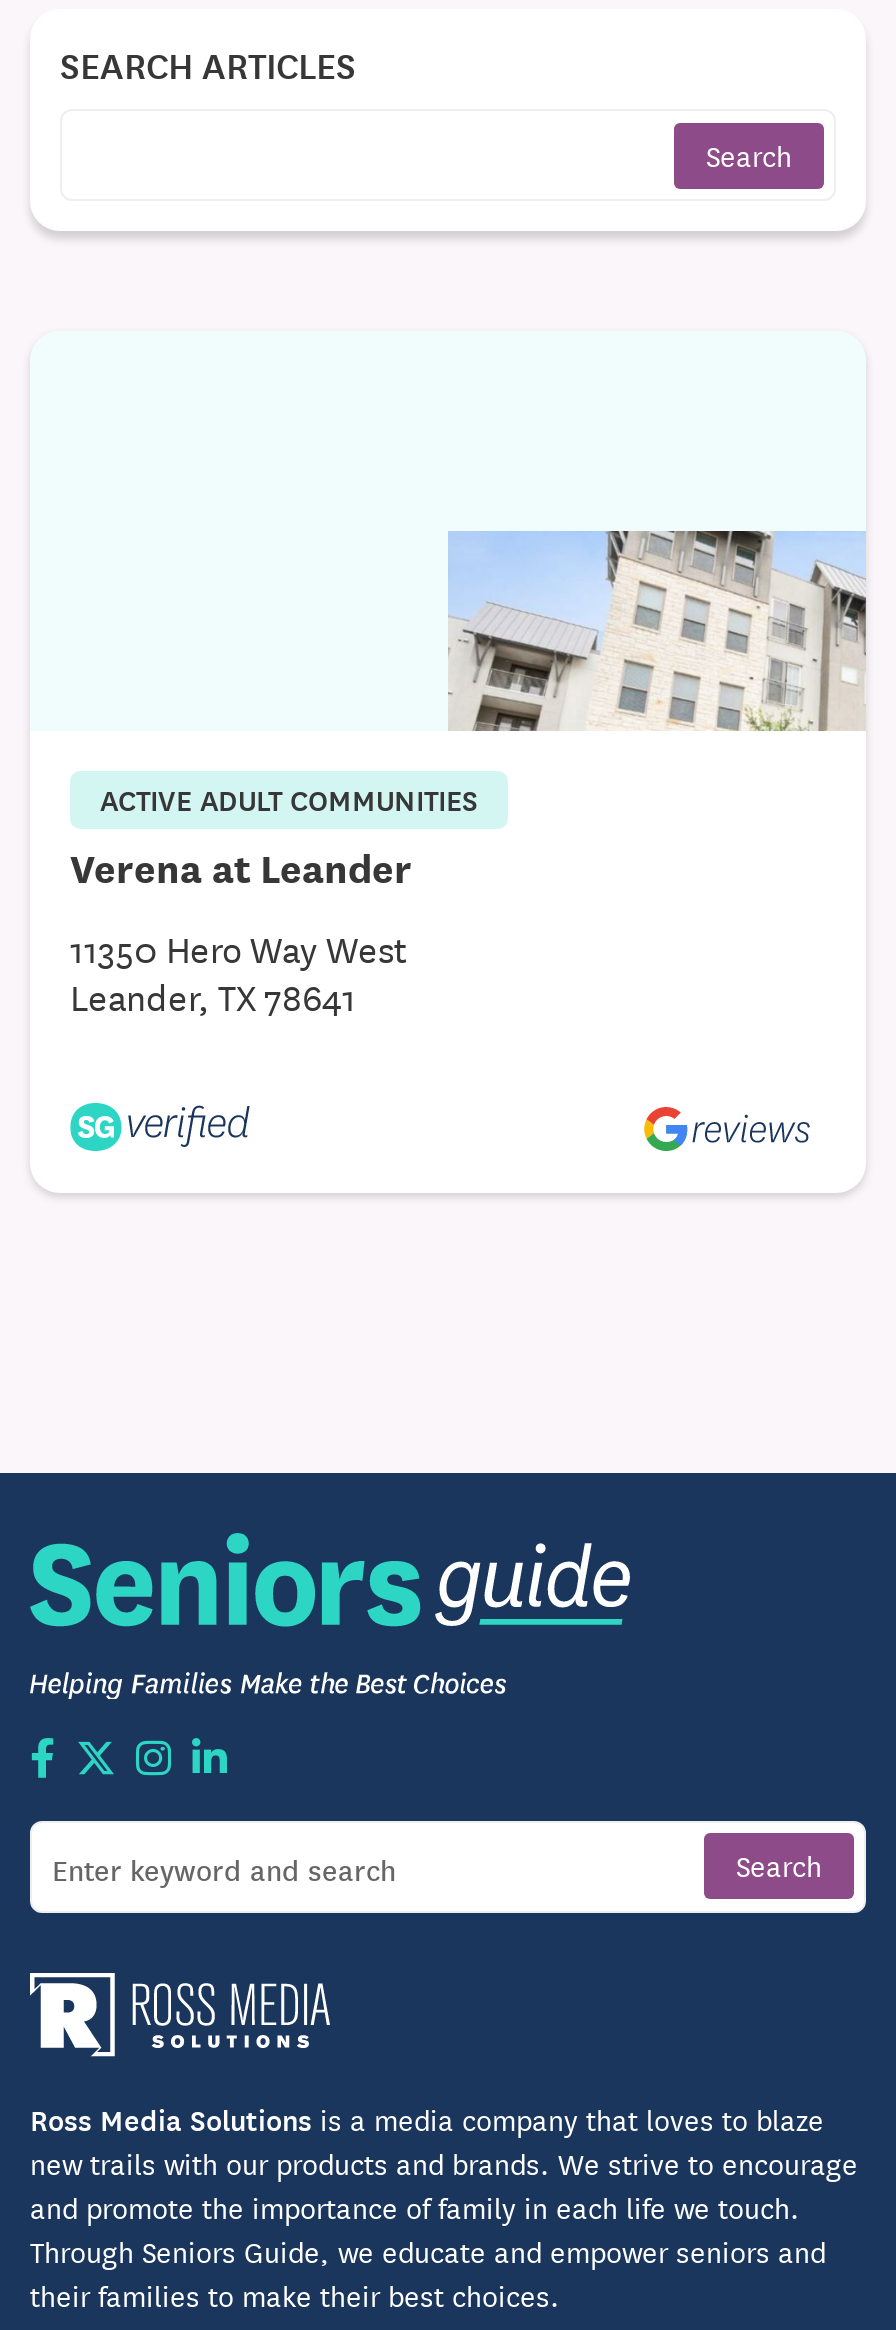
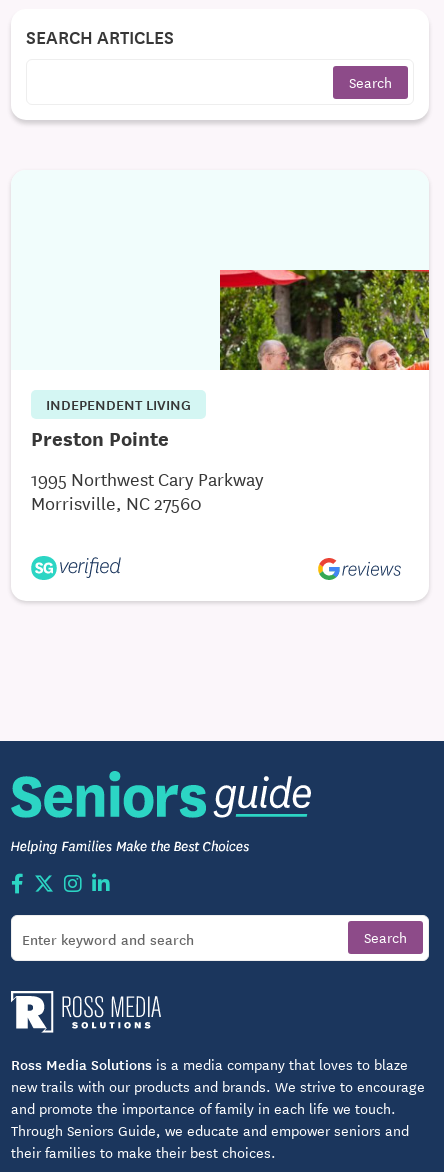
[70,529,868,1021] [image] | ACTIVE ADULT COMMUNITIES | Verena at Leander | 11350 Hero Way West | Leander, TX 78641 -> [31,269,430,515] [image] | INDEPENDENT LIVING | Preston Pointe | 1995 Northwest Cary Parkway | Morrisville, NC 27560

